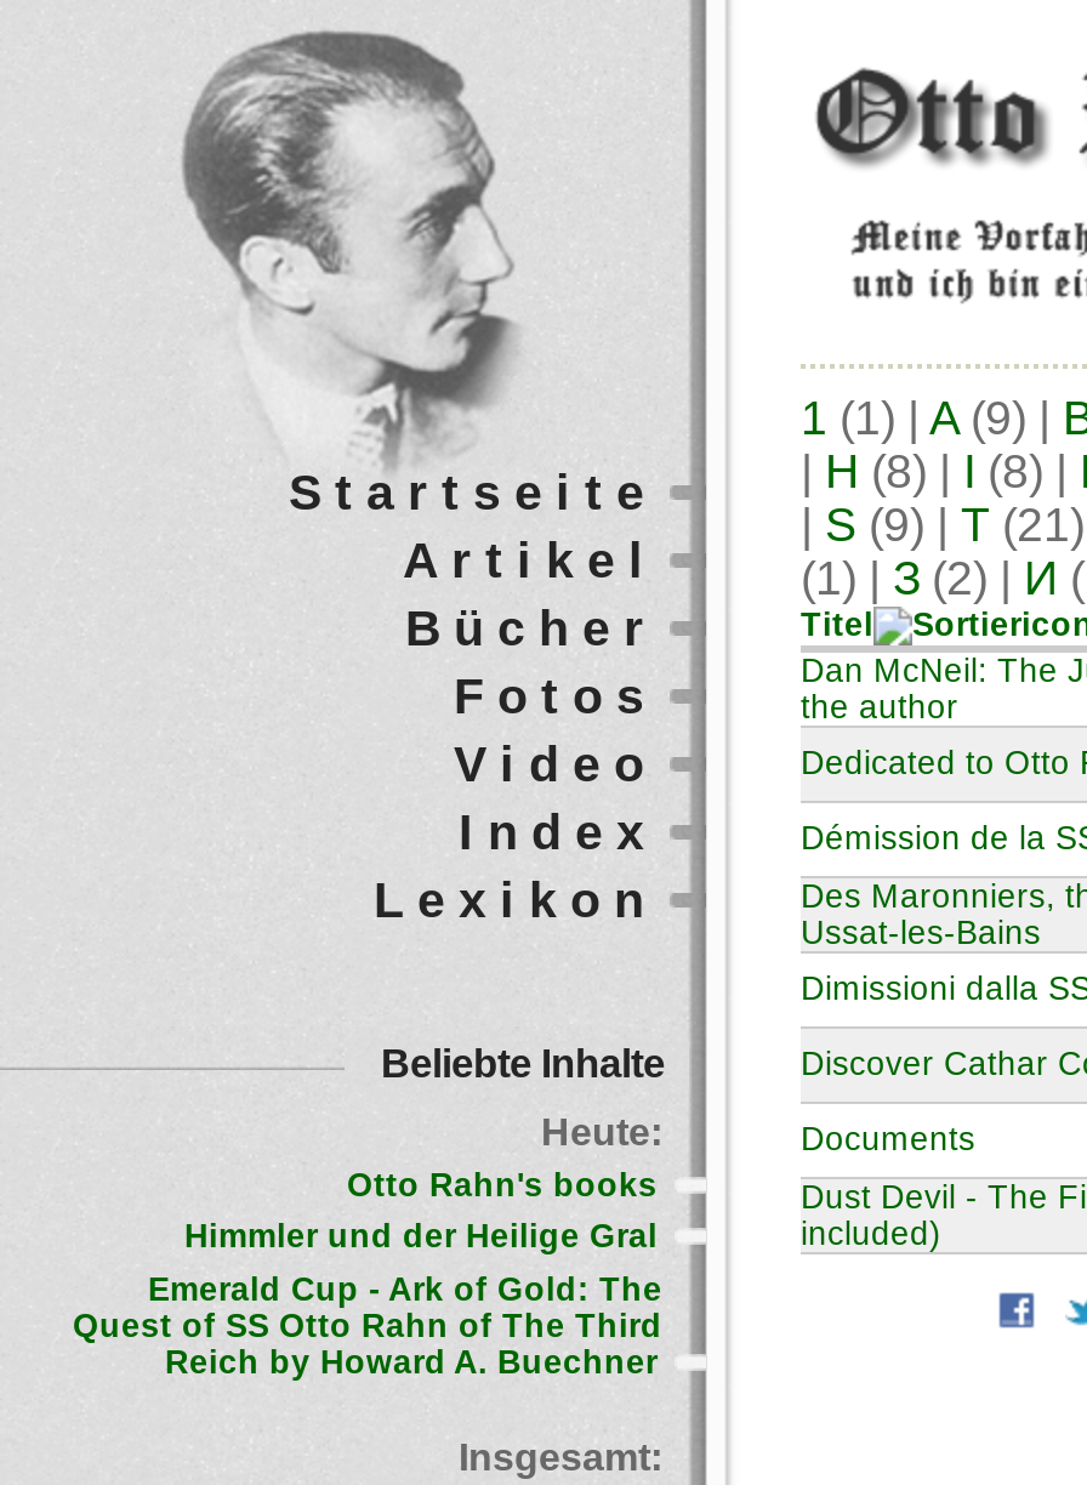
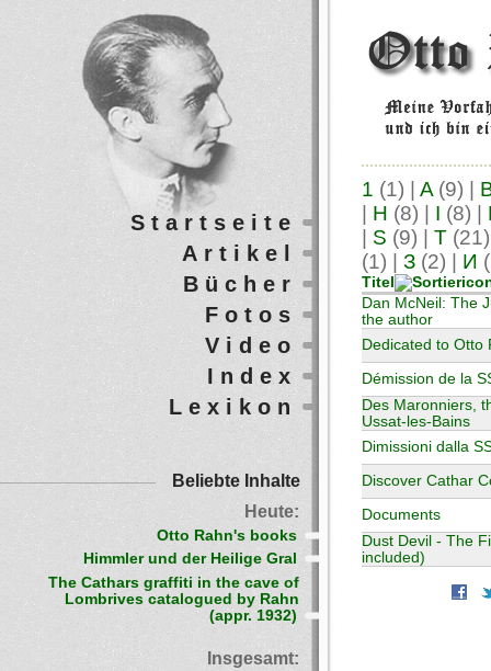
[73,1271,662,1380] Emerald Cup - Ark of Gold: The | Quest of SS Otto Rahn of The Third | Reich by Howard A. Buechner -> [48,574,299,624] The Cathars graffiti in the cave of | Lombrives catalogued by Rahn | (appr. 1932)

